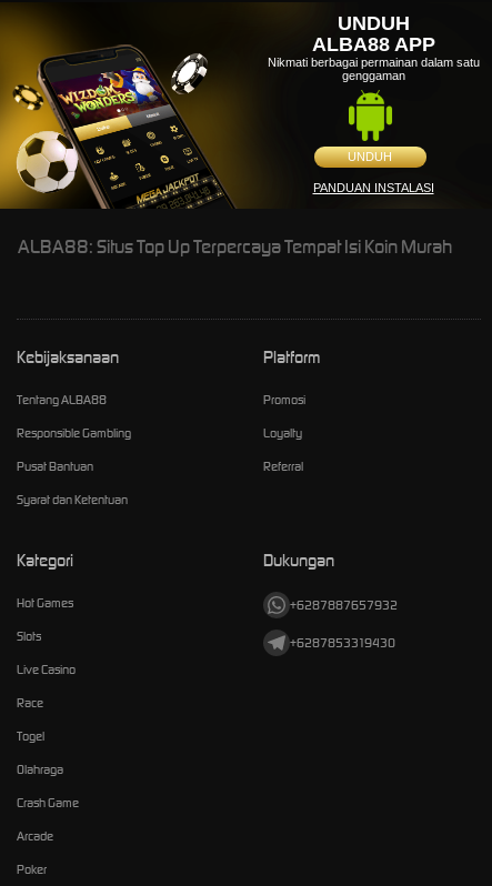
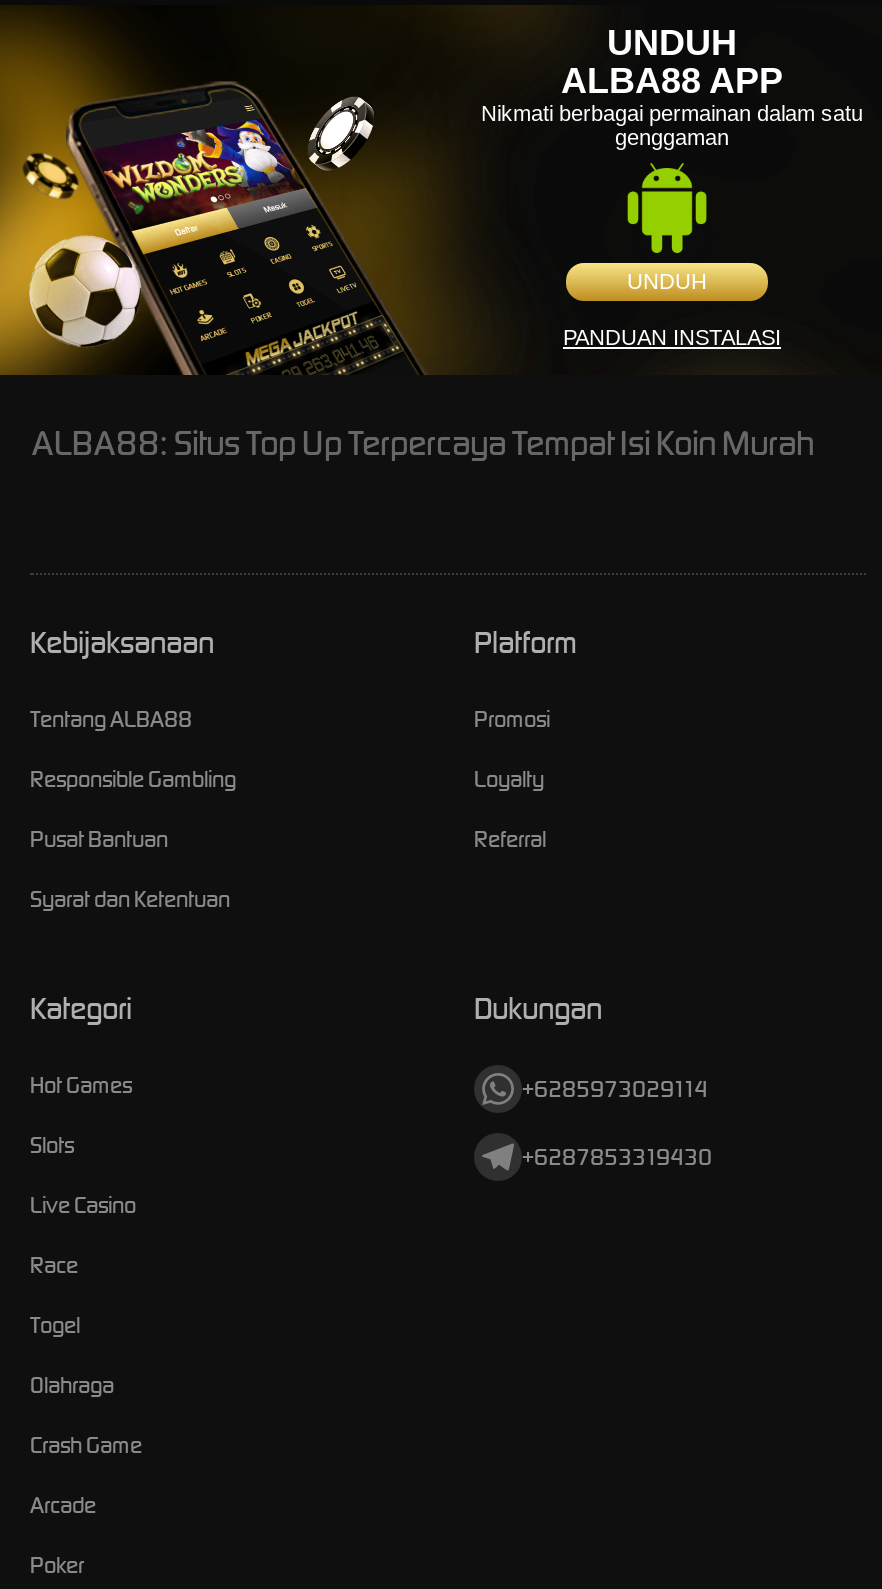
[290,597,398,612] +6287887657932 -> [522,1075,708,1103] +6285973029114

